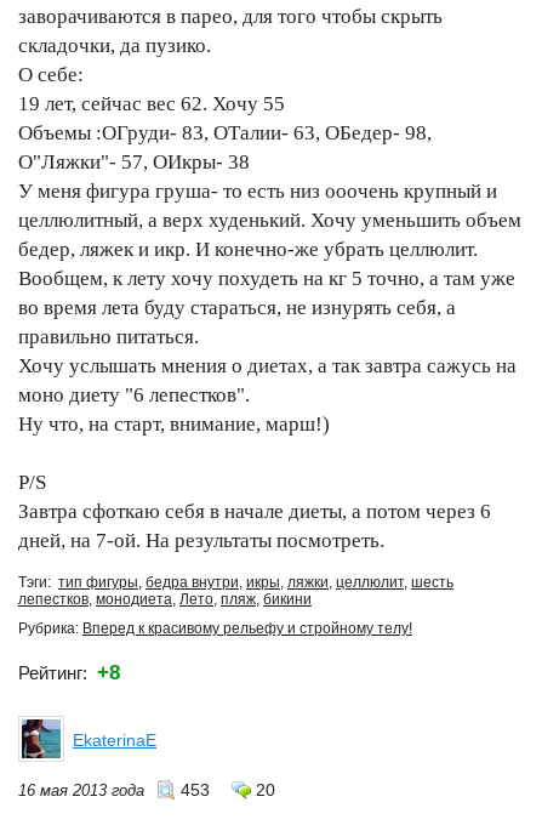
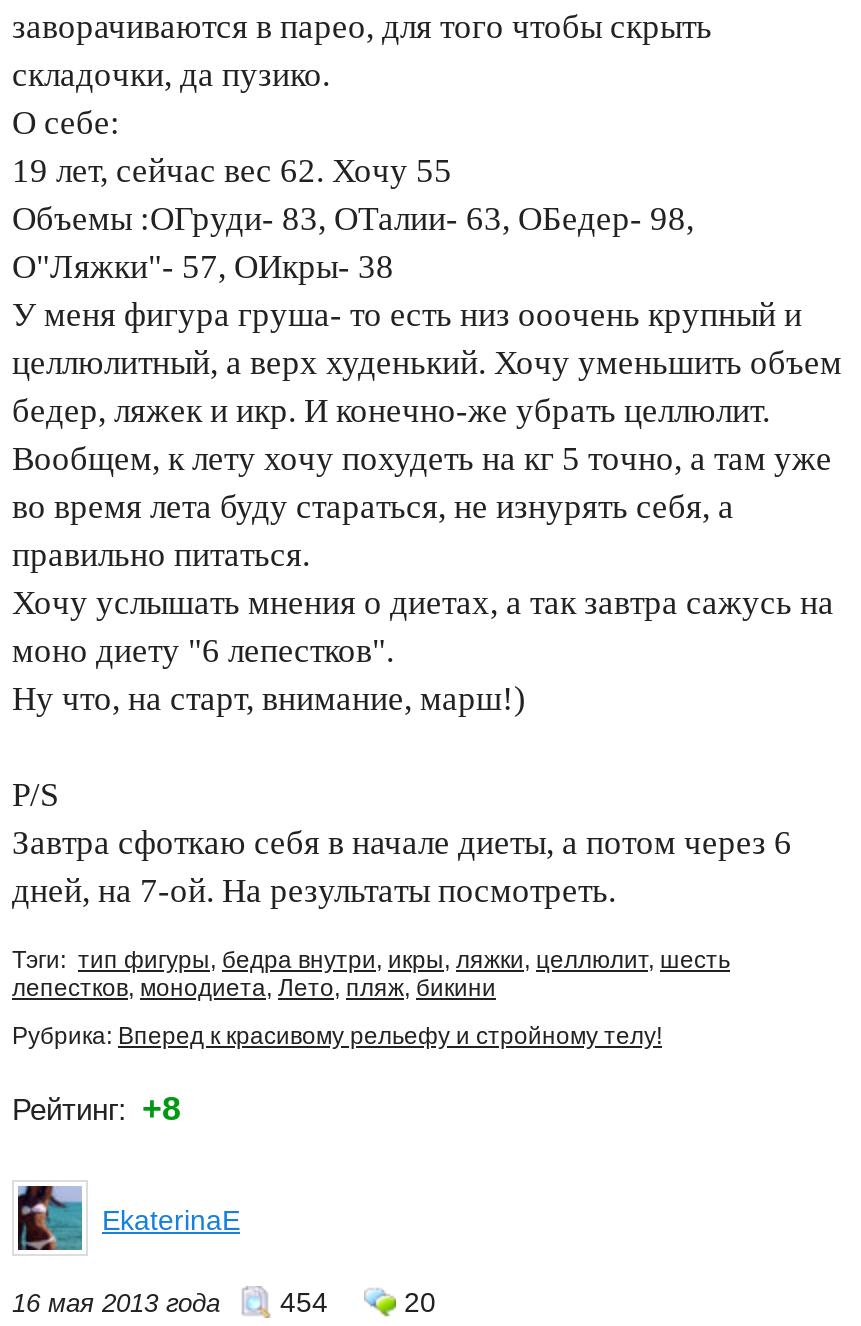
[18,780,210,800] 16 мая 2013 года 453 -> [12,1286,328,1318] 16 мая 2013 года 454

